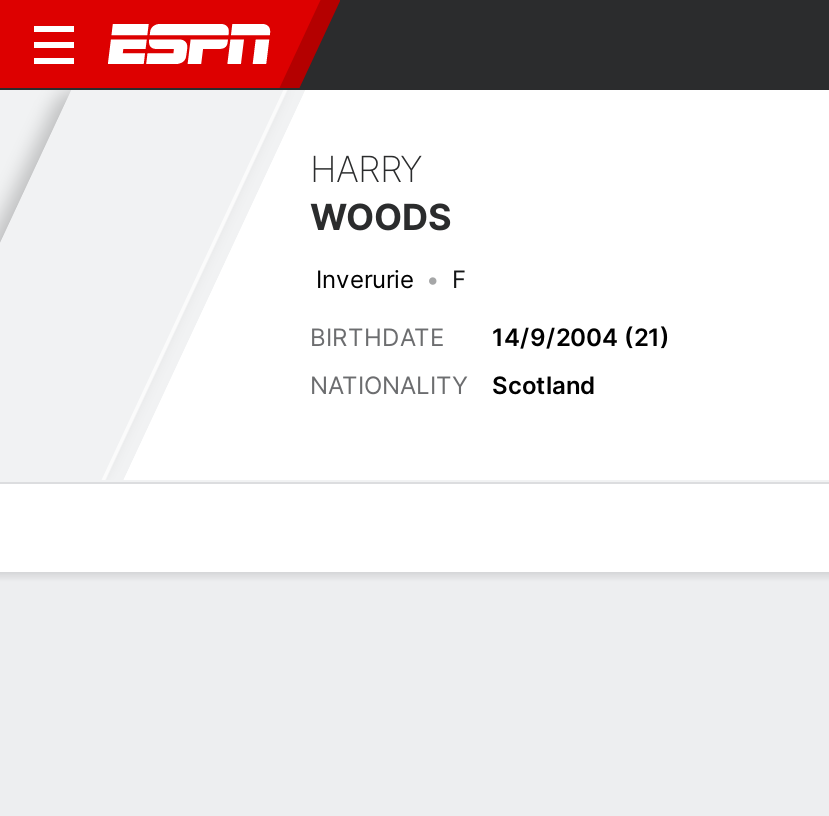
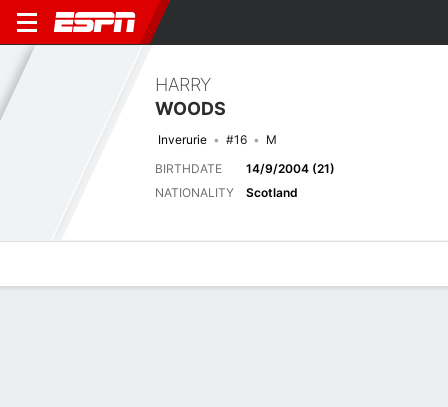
[452,263,466,293] F -> [226,131,277,146] #16 | M

